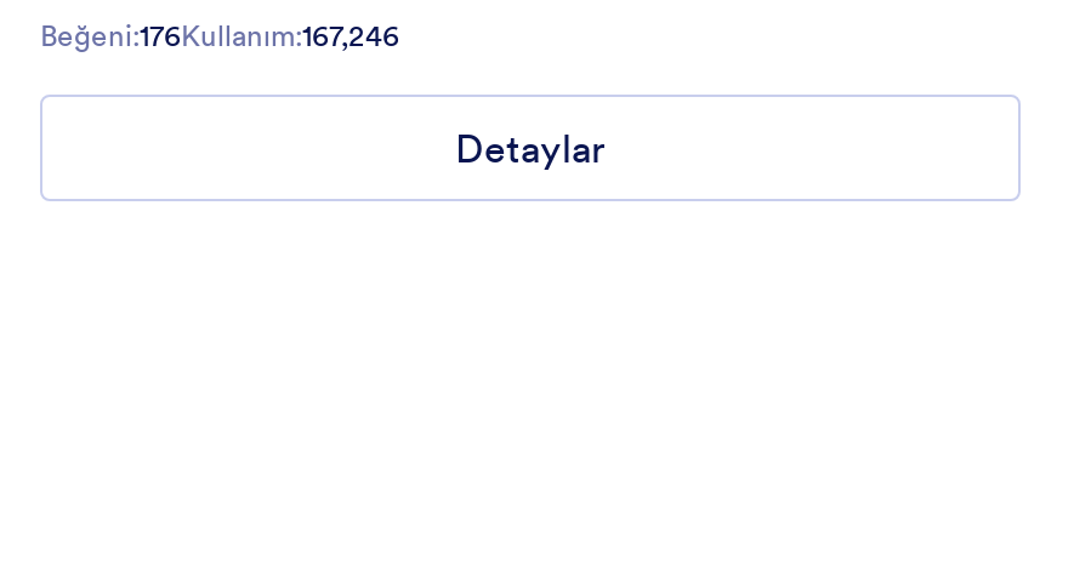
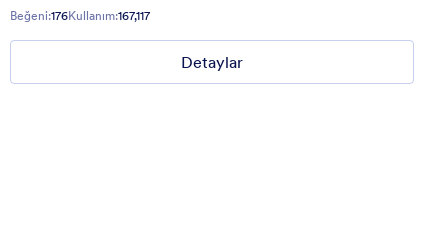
[40,18,399,54] Beğeni:176Kullanım:167,246 -> [10,8,150,23] Beğeni:176Kullanım:167,117

